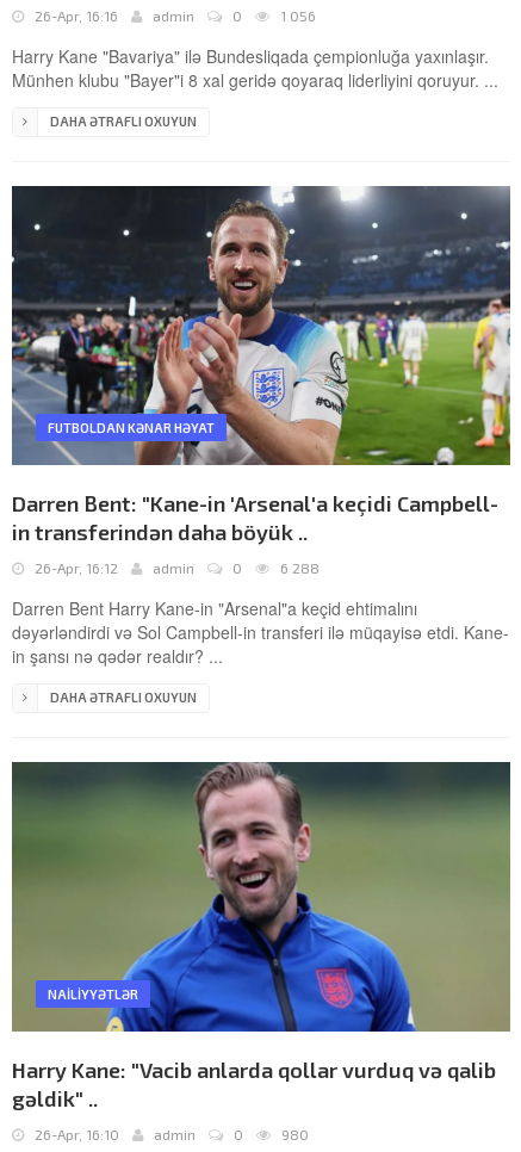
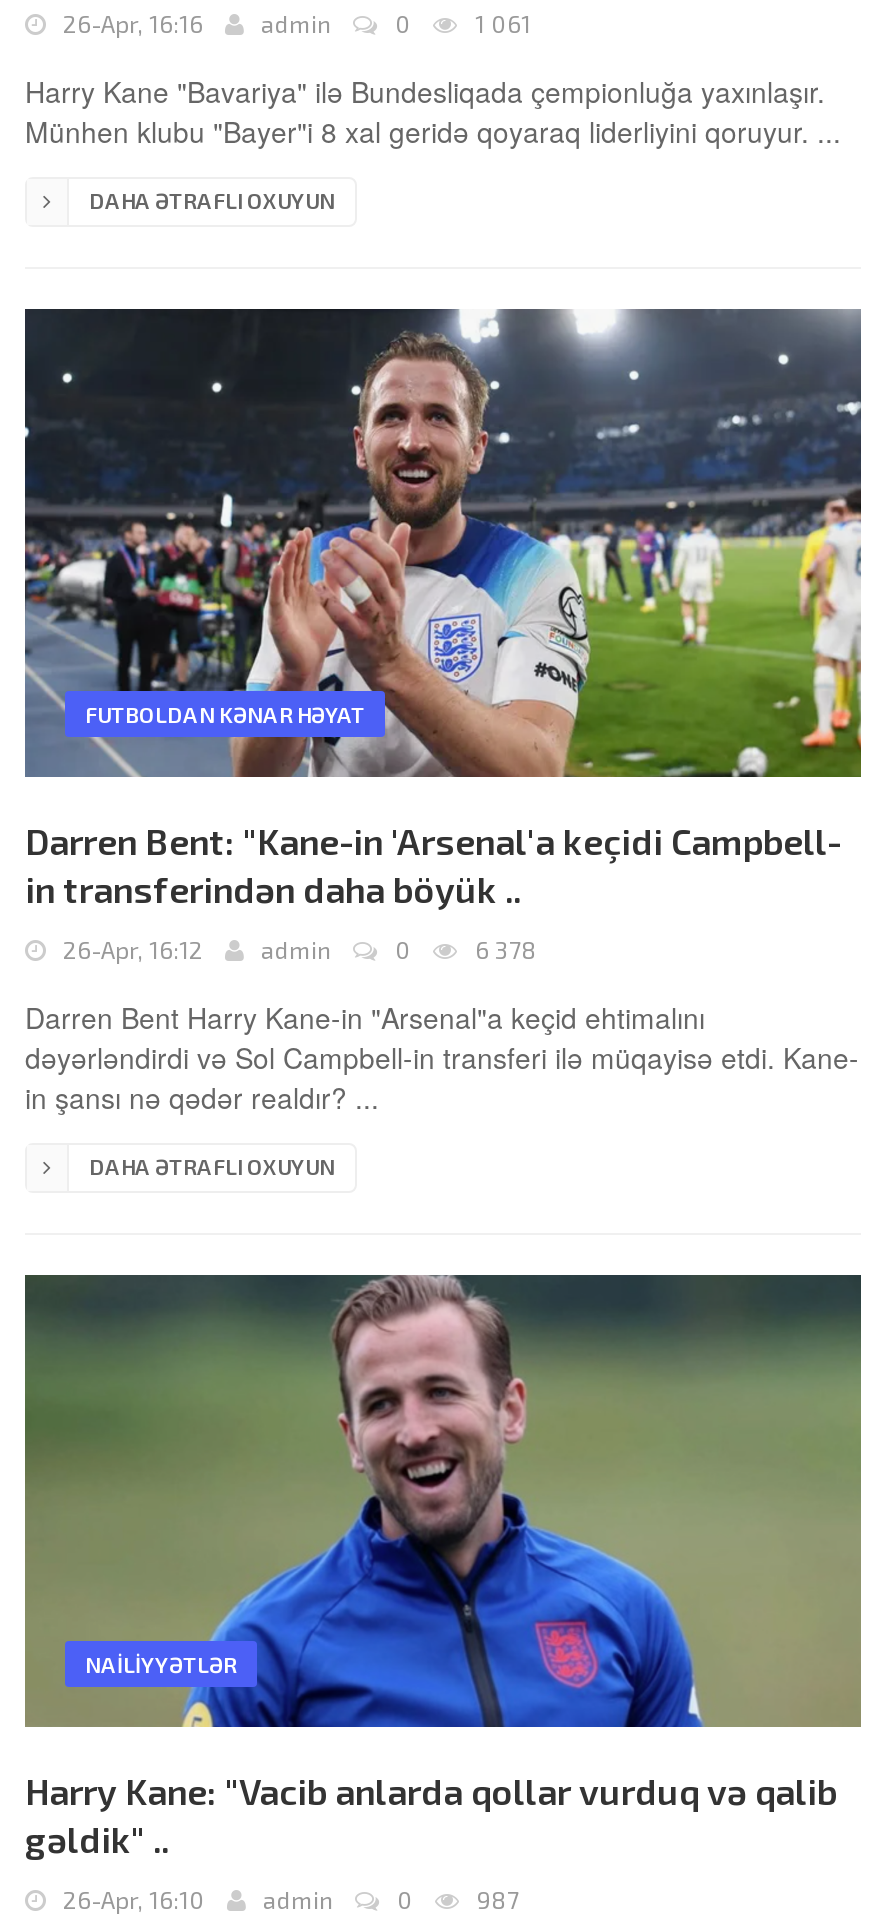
[280,8,316,24] 1 056 -> [475,10,531,38] 1 061
[280,559,320,576] 6 288 -> [475,935,537,963] 6 378
[281,1125,309,1142] 980 -> [477,1884,519,1912] 987

